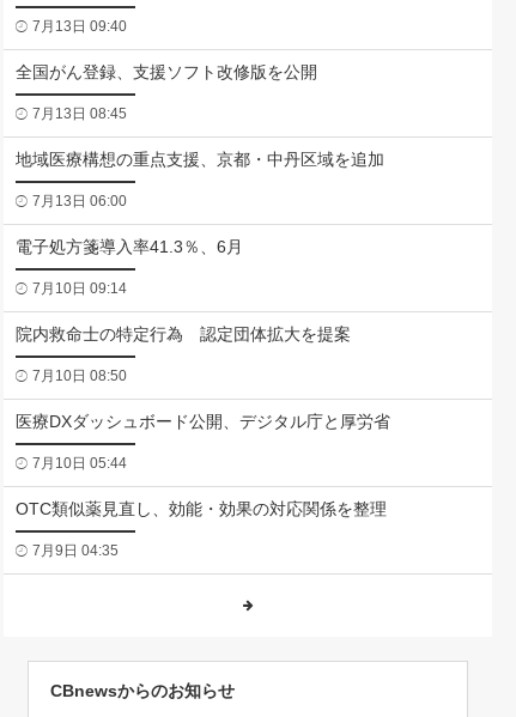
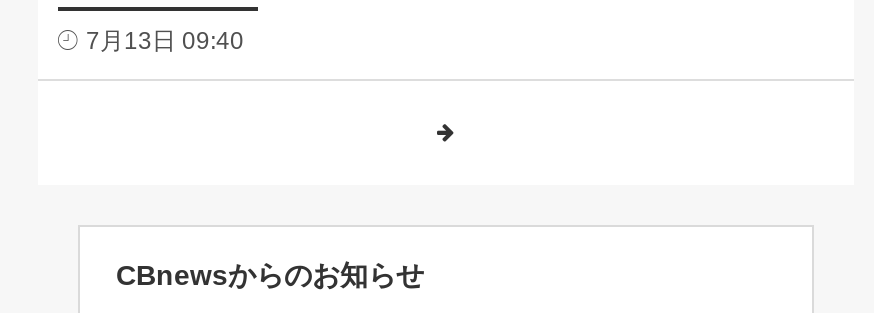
[16,62,390,559] 全国がん登録、支援ソフト改修版を公開 | 7月13日 08:45 | 地域医療構想の重点支援、京都・中丹区域を追加 | 7月13日 06:00 | 電子処方箋導入率41.3％、6月 | 7月10日 09:14 | 院内救命士の特定行為 認定団体拡大を提案 | 7月10日 08:50 | 医療DXダッシュボード公開、デジタル庁と厚労省 | 7月10日 05:44 | OTC類似薬見直し、効能・効果の対応関係を整理 | 7月9日 04:35 -> none

